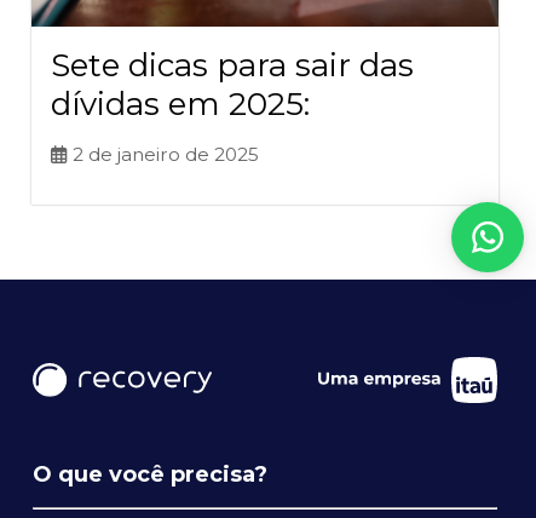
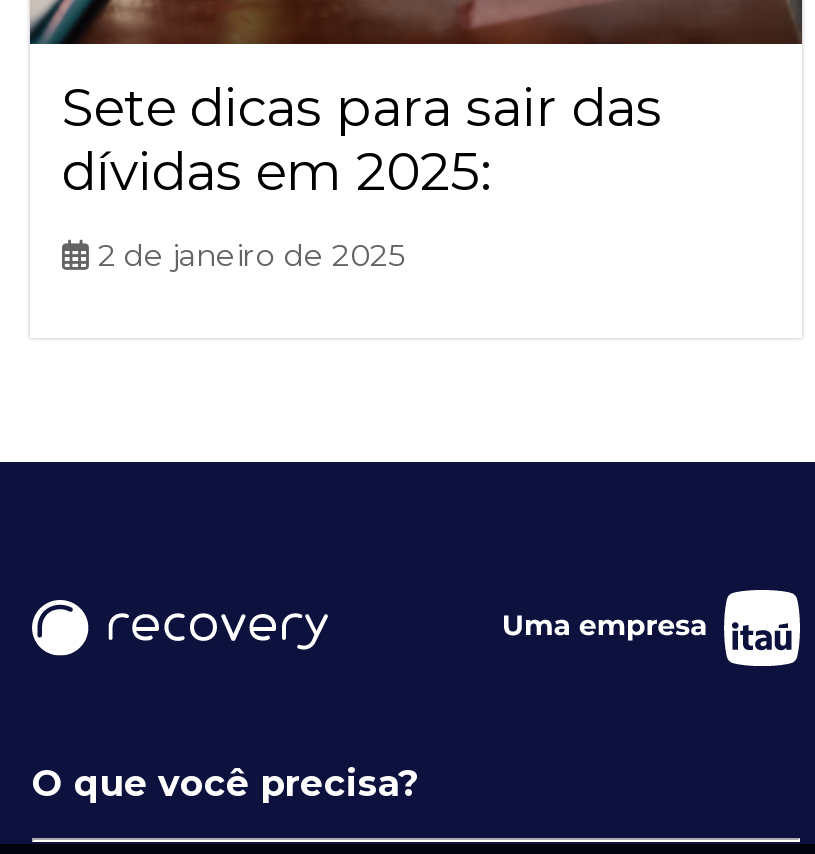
[450,201,525,275] [image] -> none

